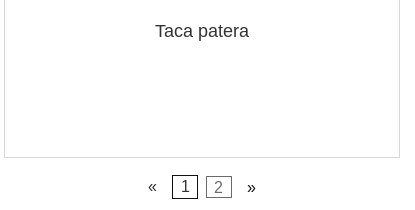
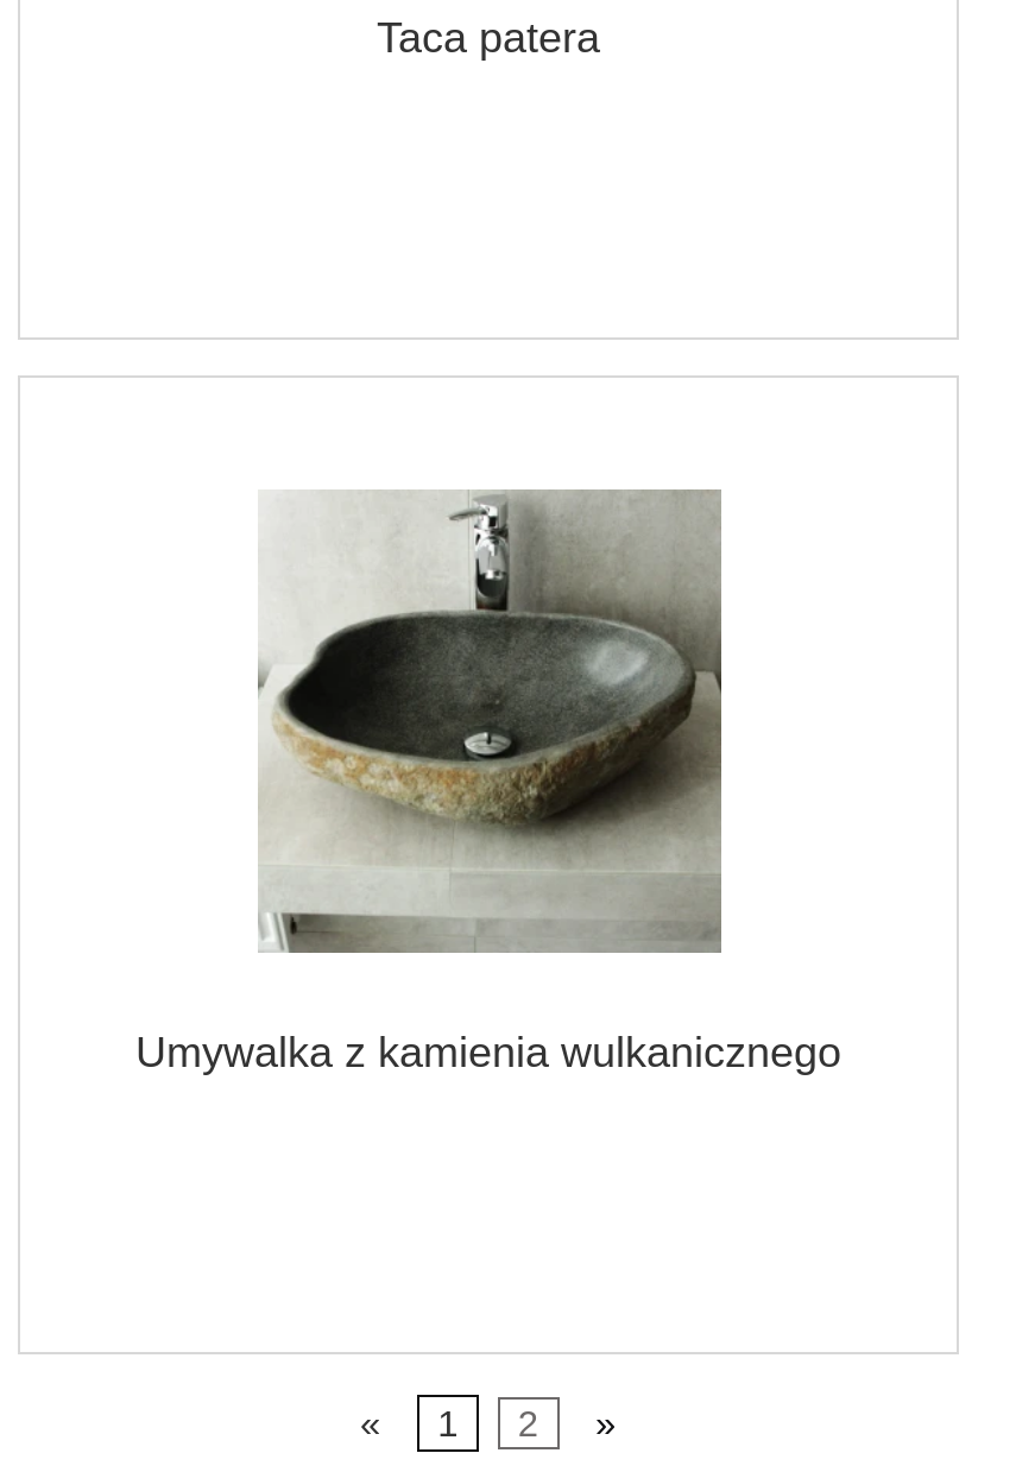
none -> [135,489,841,1078] [image] | Umywalka z kamienia wulkanicznego

